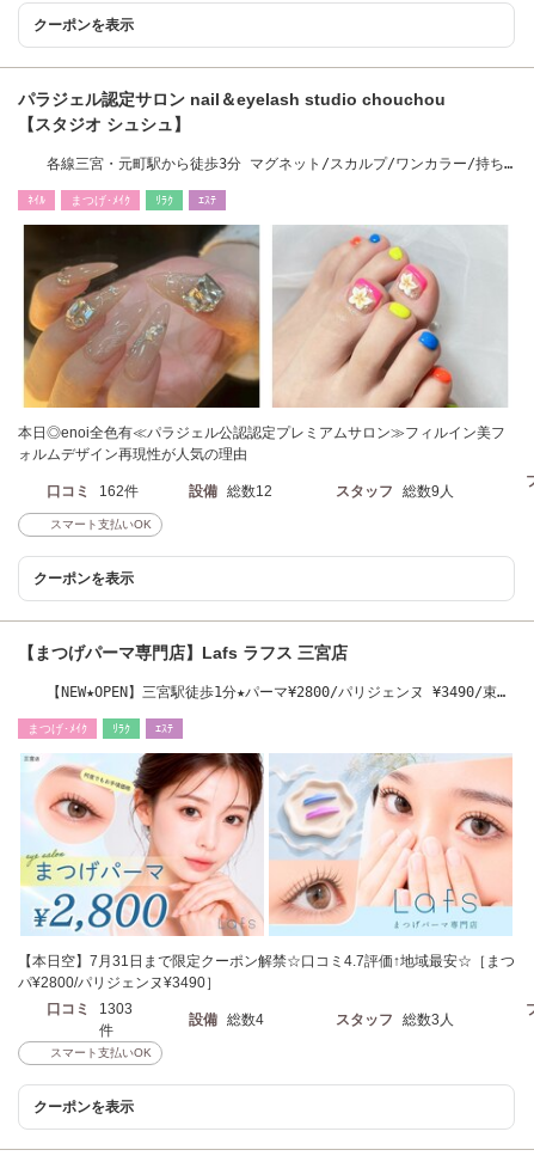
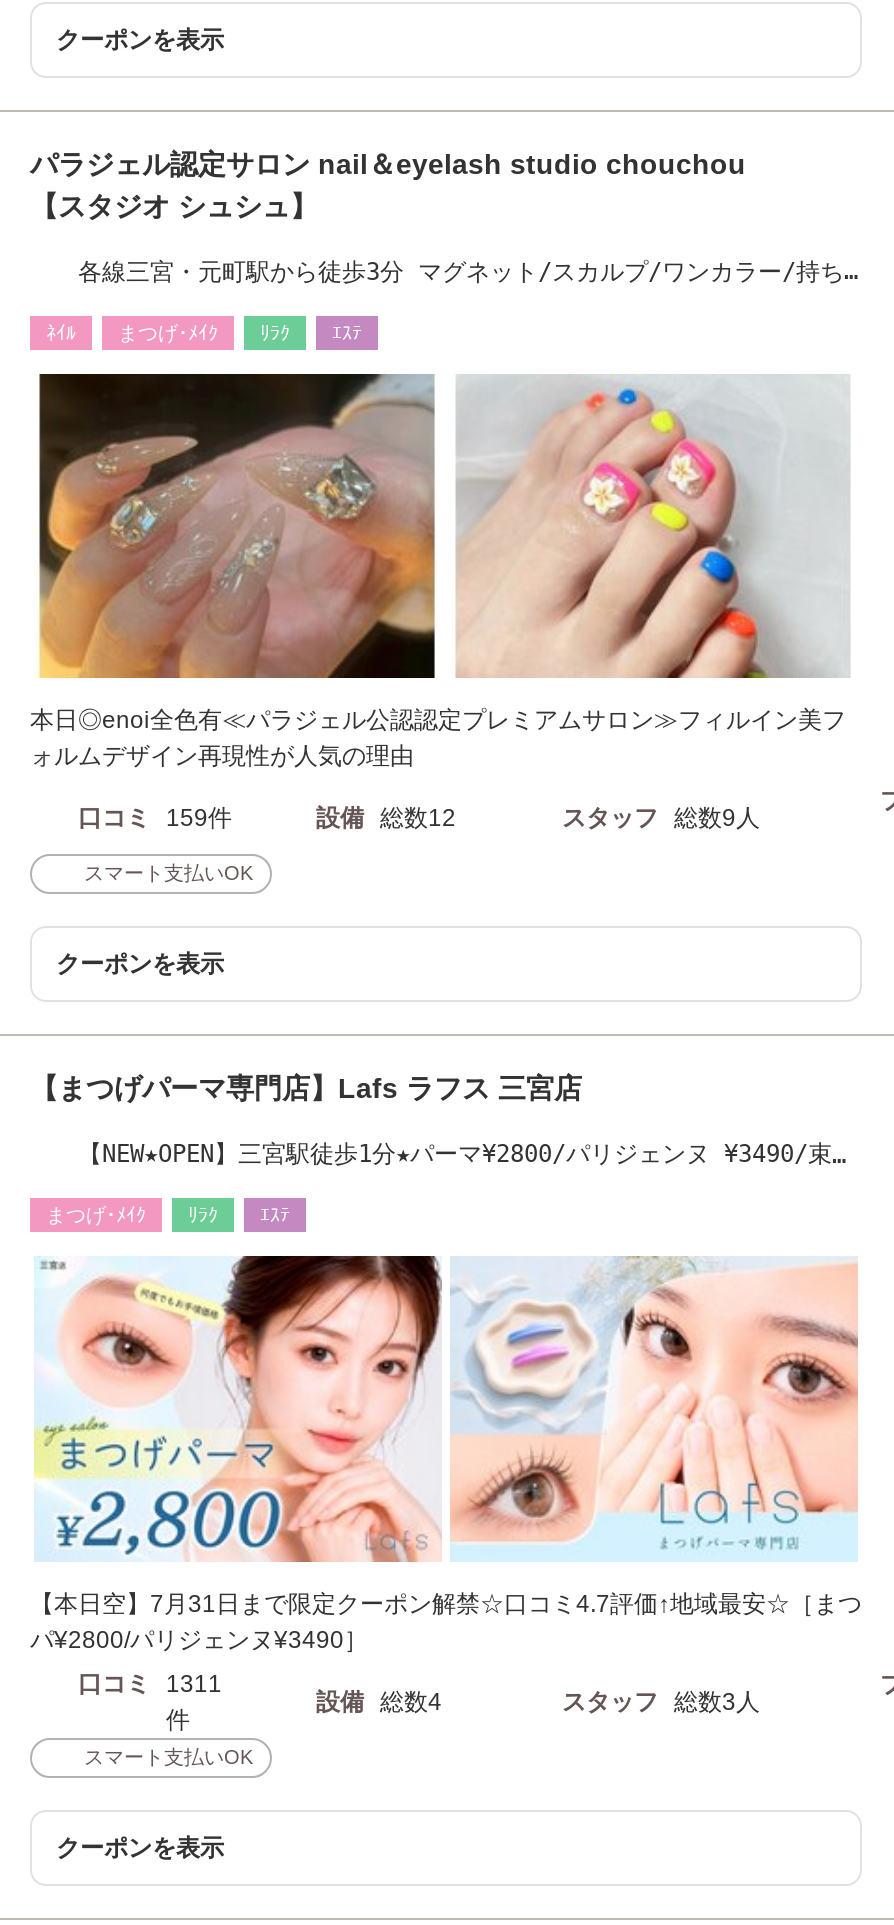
[47,483,139,500] 口コミ 162件 -> [78,805,232,833] 口コミ 159件
[47,1001,133,1018] 口コミ 1303 -> [78,1670,222,1698] 口コミ 1311

